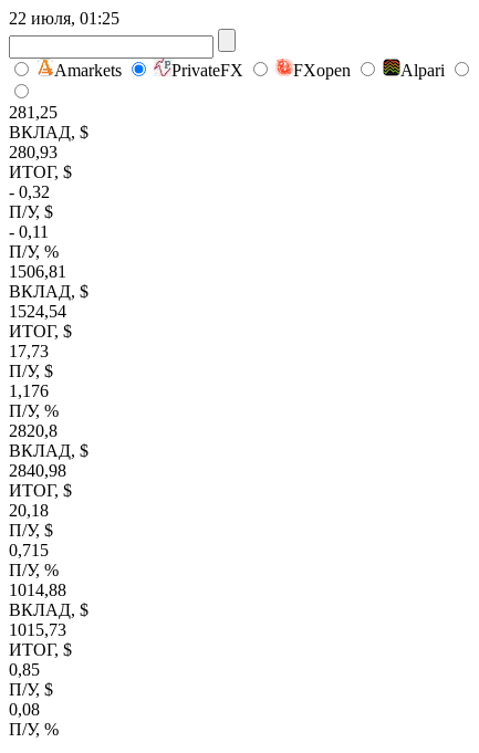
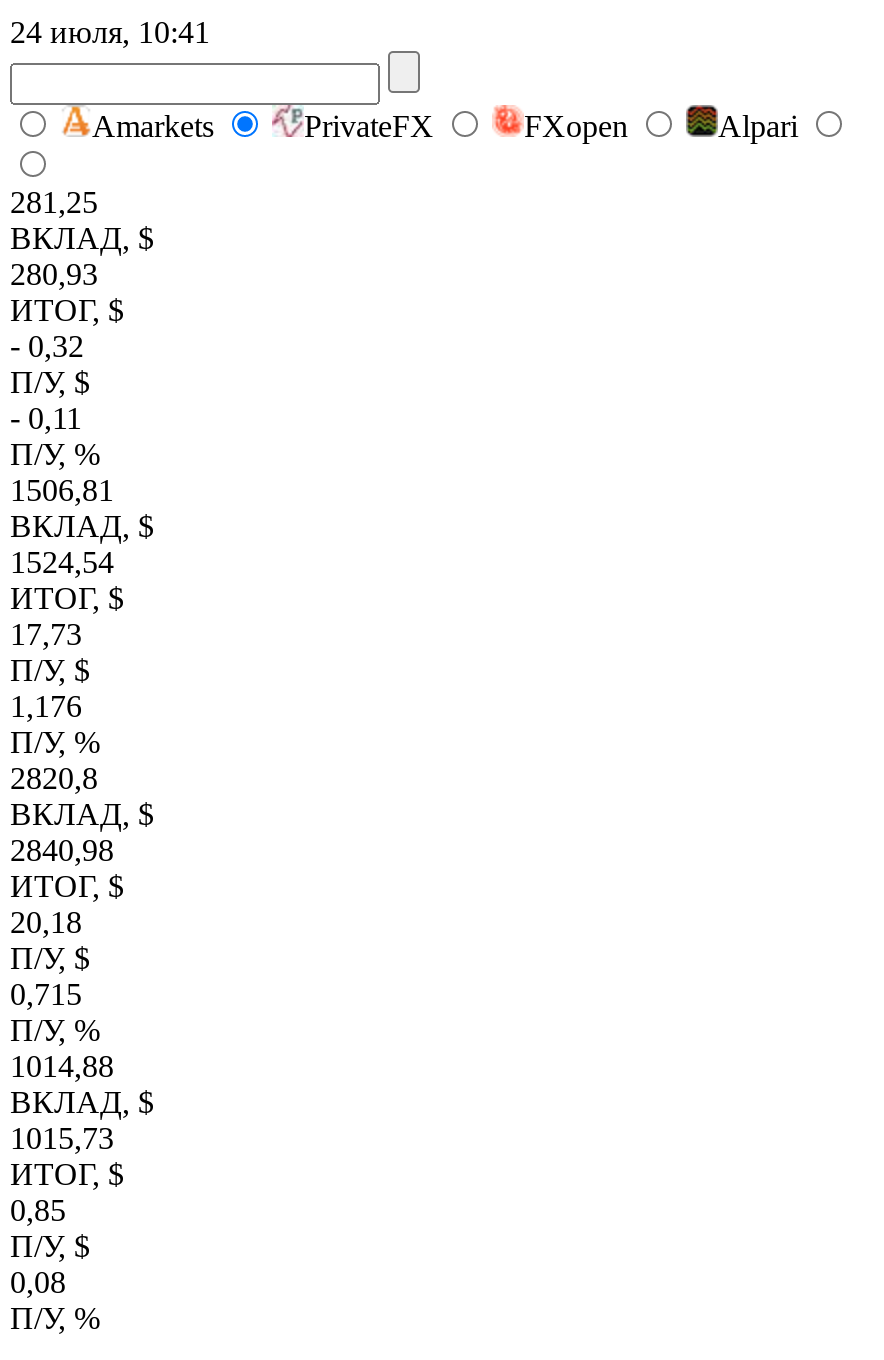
[9,9,119,28] 22 июля, 01:25 -> [10,15,210,49] 24 июля, 10:41

